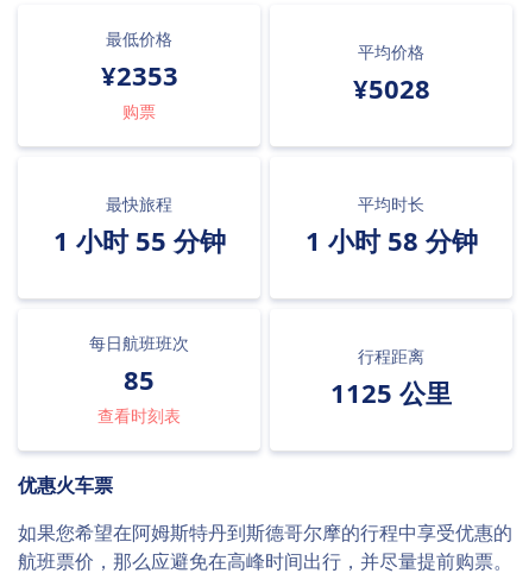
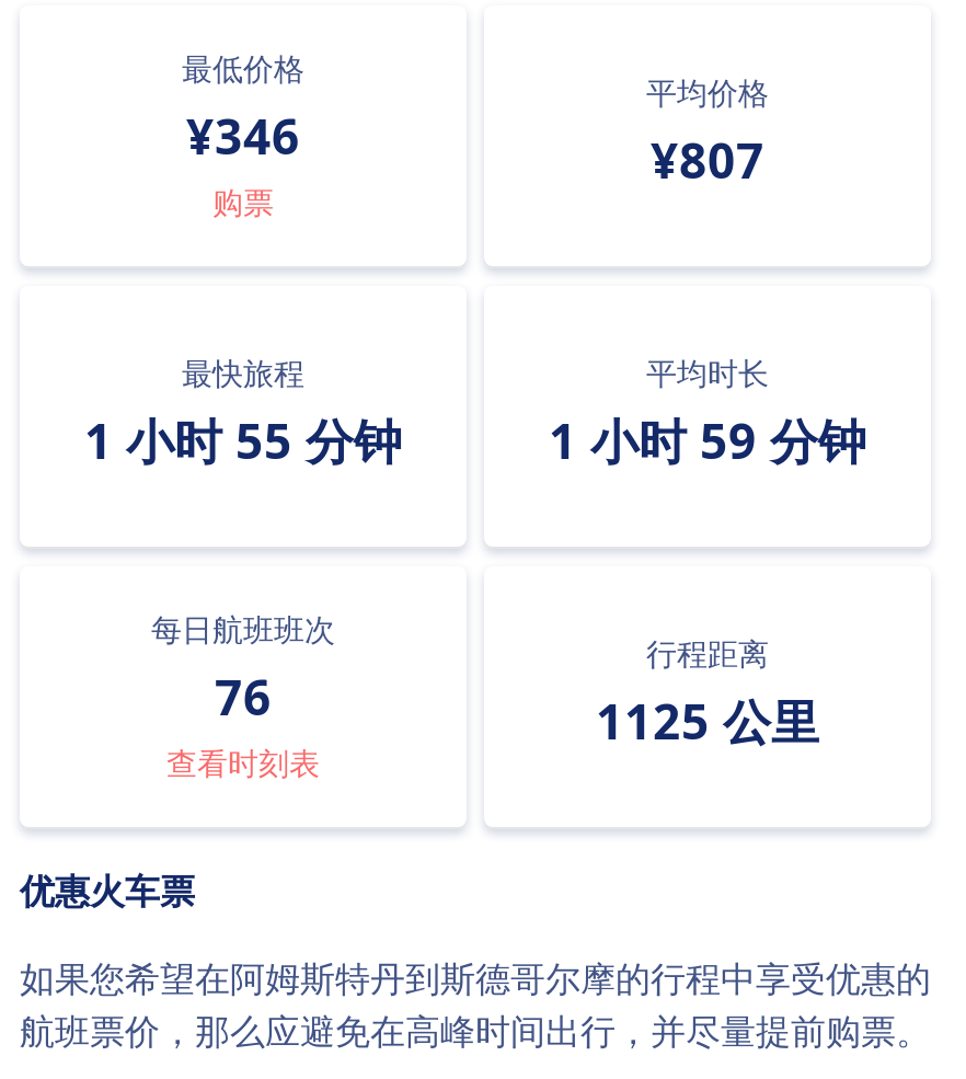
[100,57,178,93] ¥2353 -> [186,102,300,168] ¥346
[352,70,430,106] ¥5028 -> [651,126,764,192] ¥807
[305,222,477,258] 1 小时 58 分钟 -> [549,406,866,472] 1 小时 59 分钟
[124,361,155,397] 85 -> [215,663,272,728] 76

